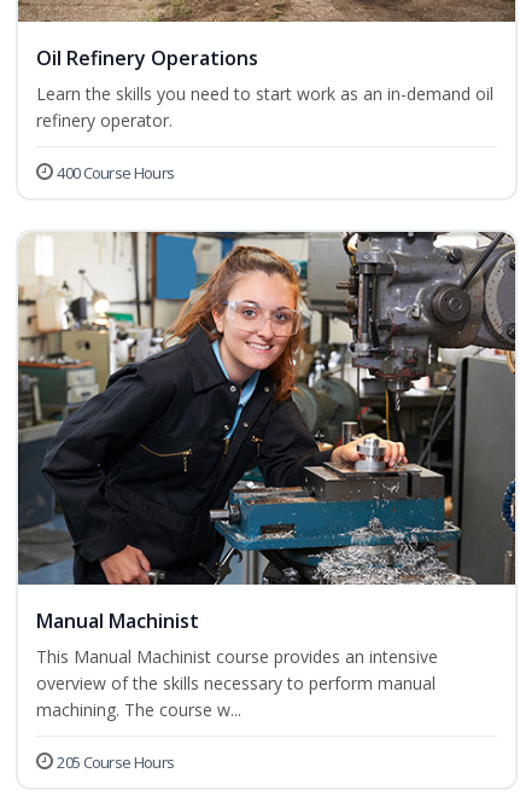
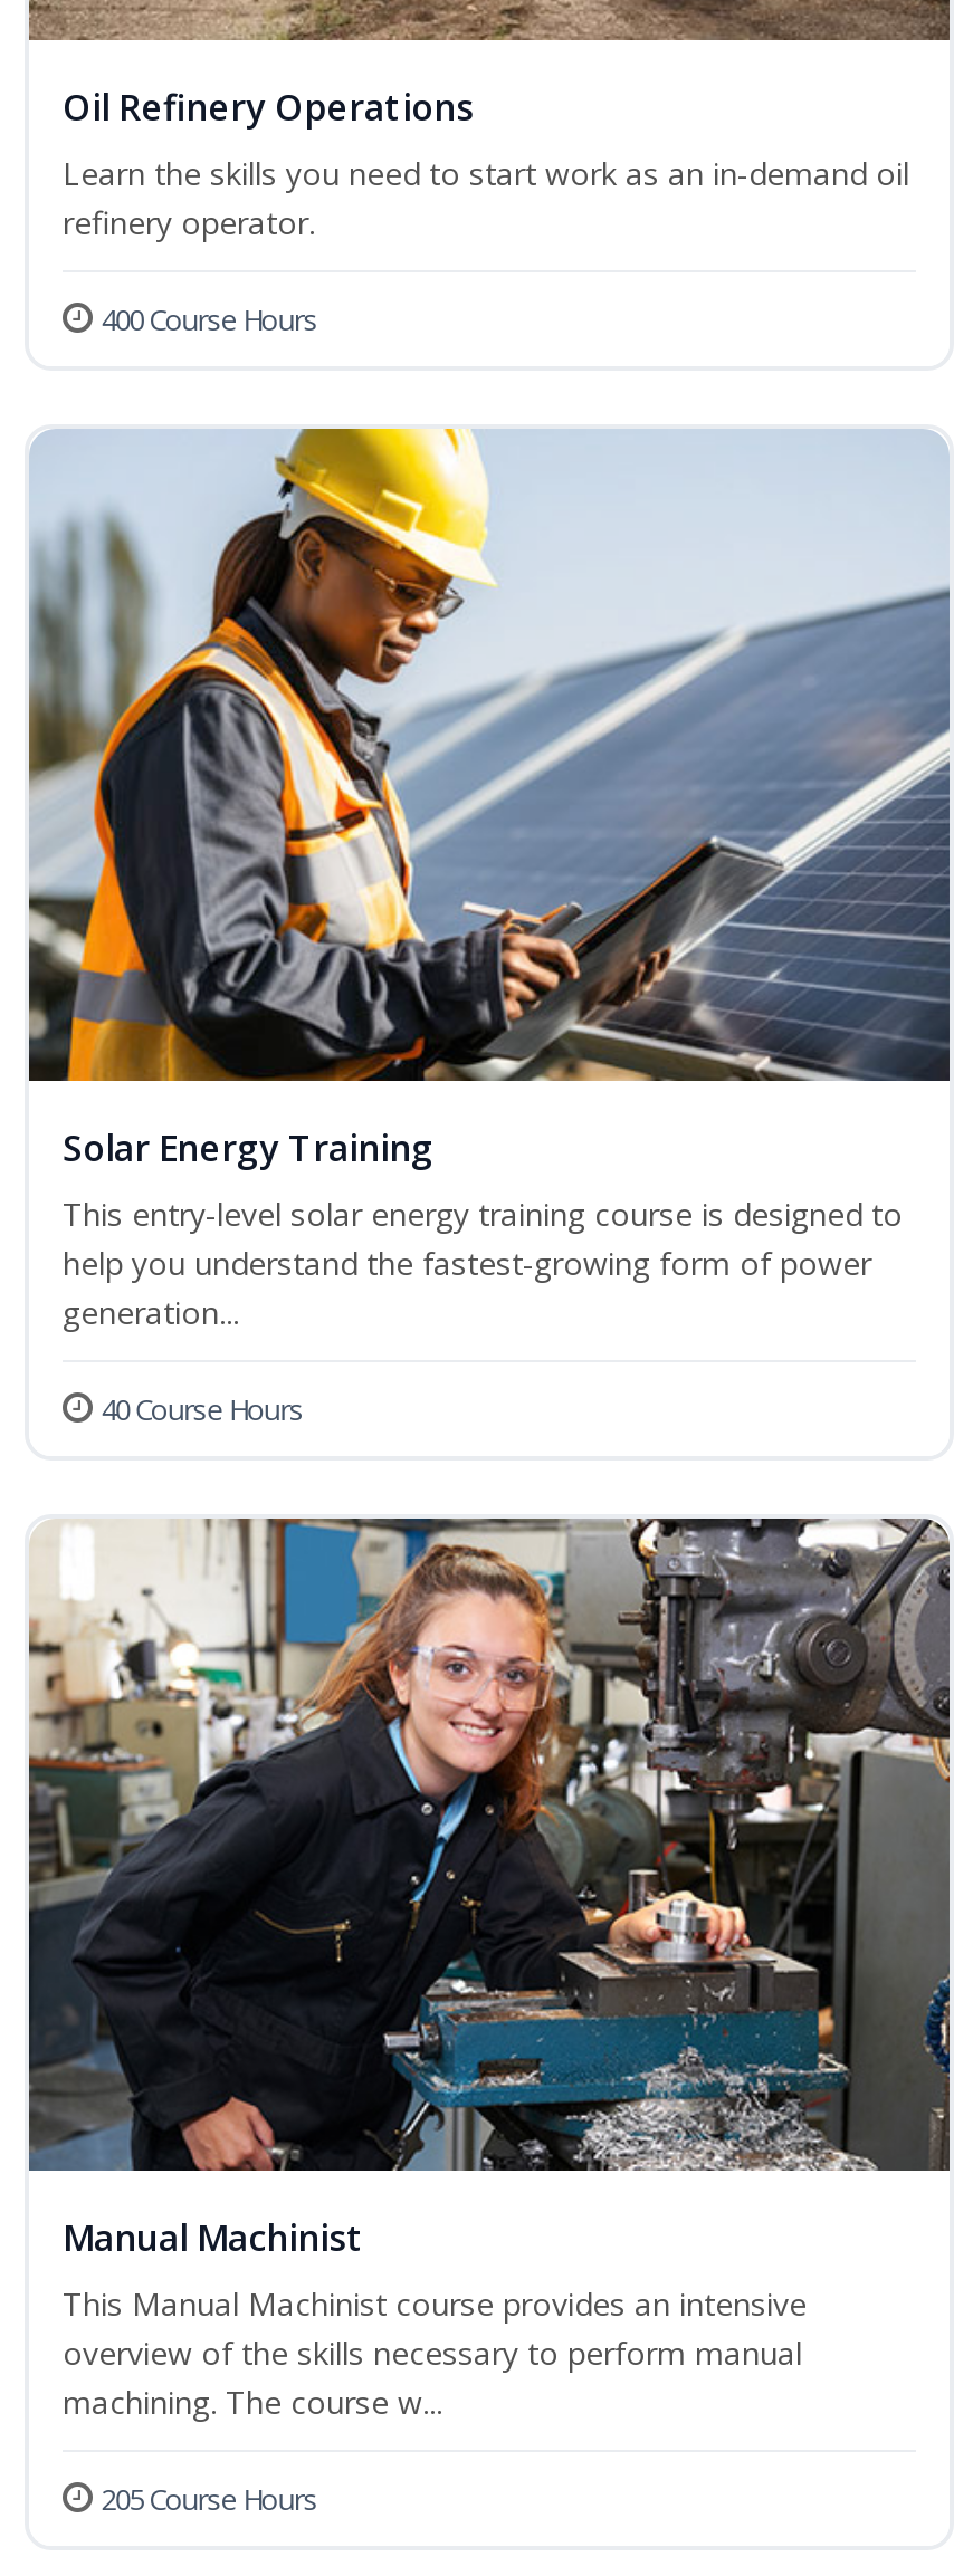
none -> [29,427,952,1430] [image] | Solar Energy Training | This entry-level solar energy training course is designed to | help you understand the fastest-growing form of power | generation... | 40 Course Hours

